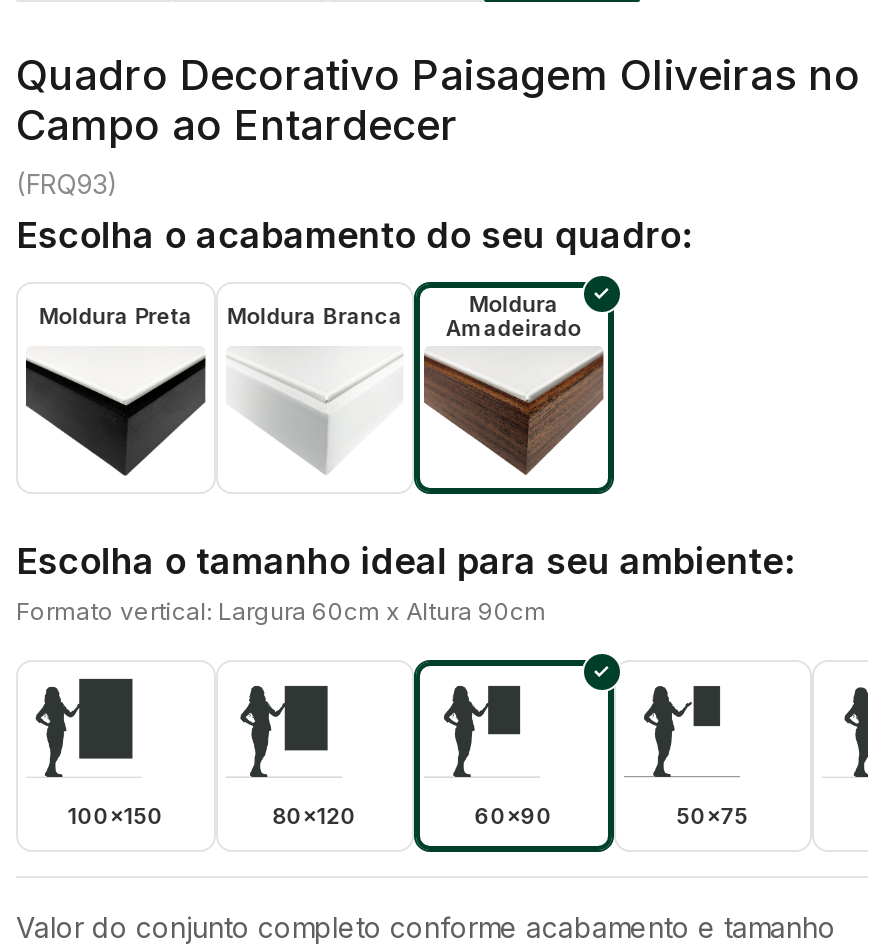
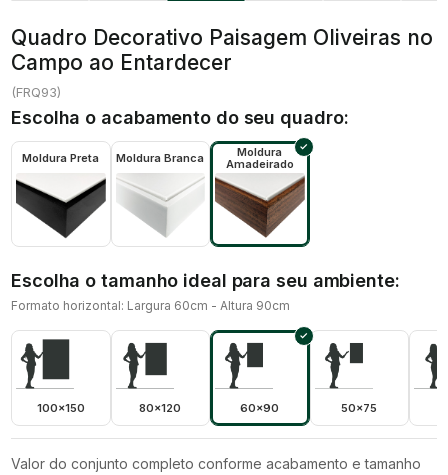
[16,595,546,625] Formato vertical: Largura 60cm x Altura 90cm -> [11,298,290,313] Formato horizontal: Largura 60cm - Altura 90cm

